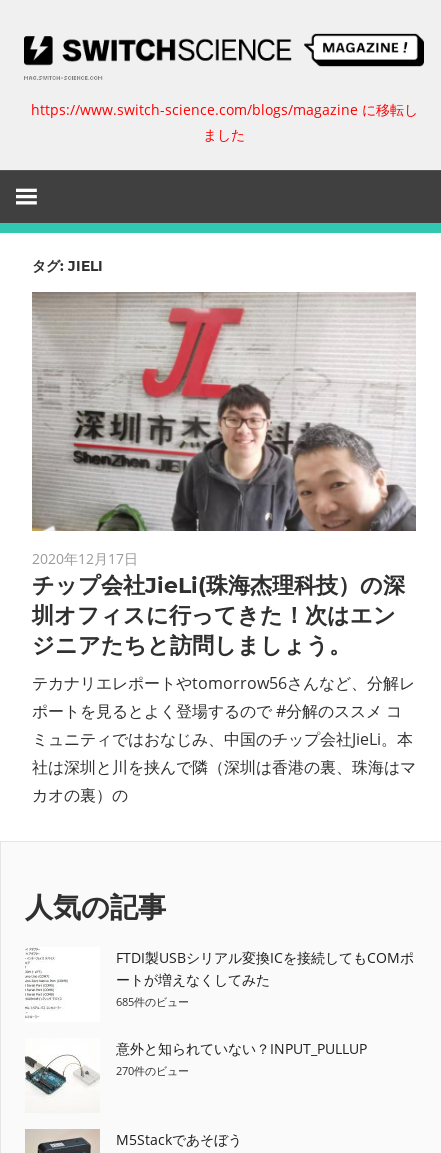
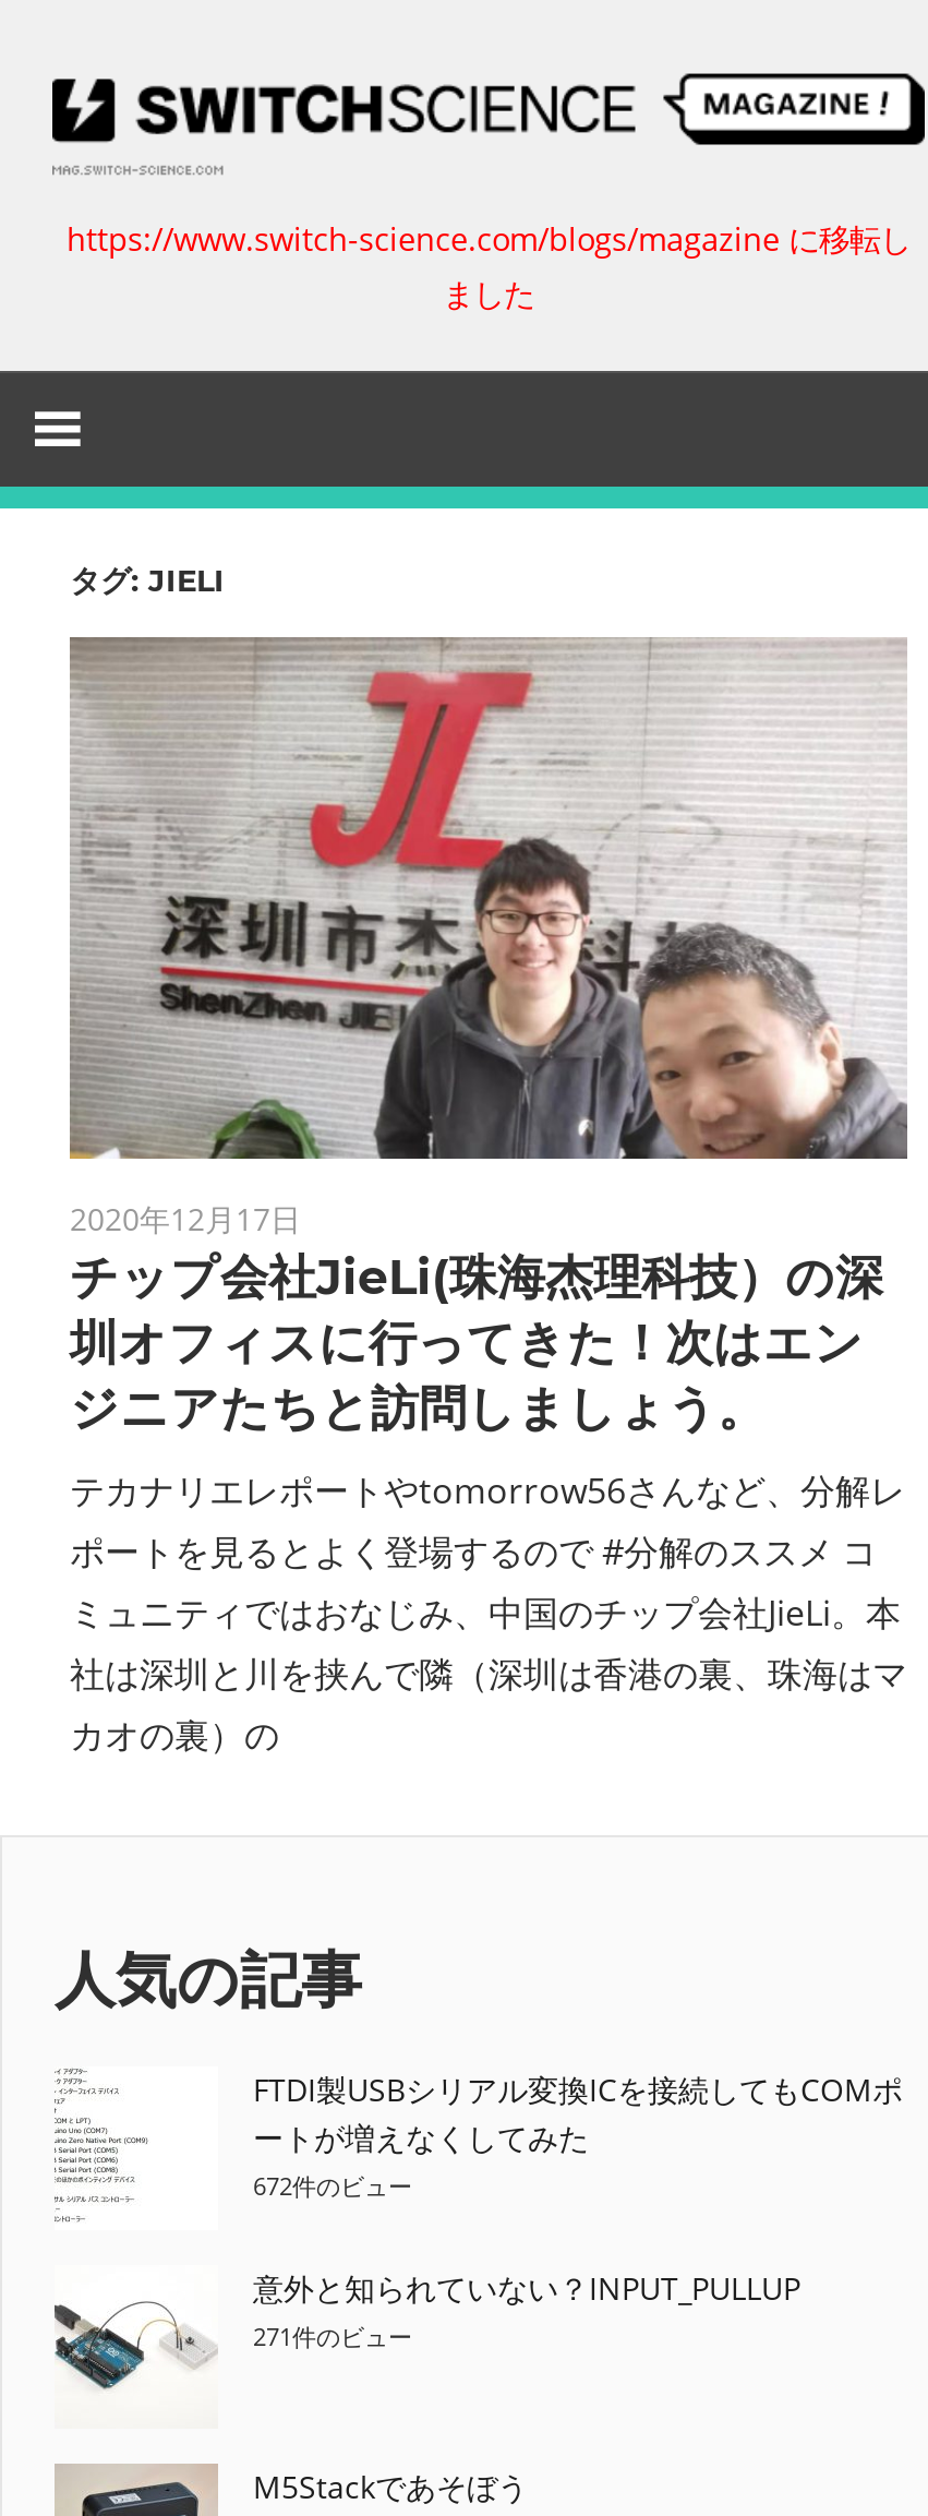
[116,994,189,1009] 685件のビュー -> [253,2170,412,2202] 672件のビュー
[116,1063,189,1078] 270件のビュー -> [253,2320,412,2353] 271件のビュー

